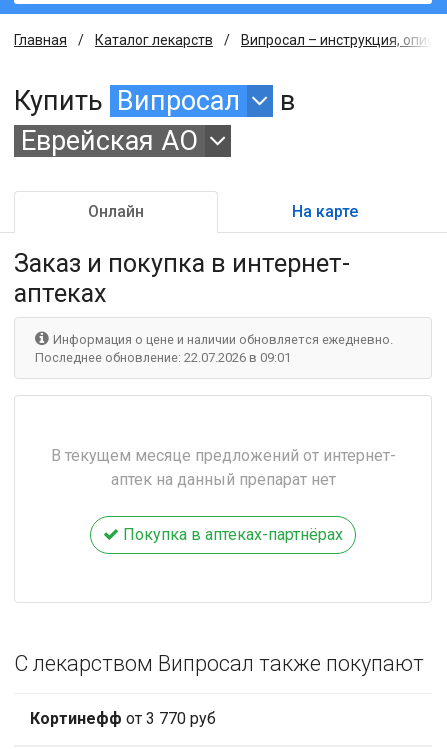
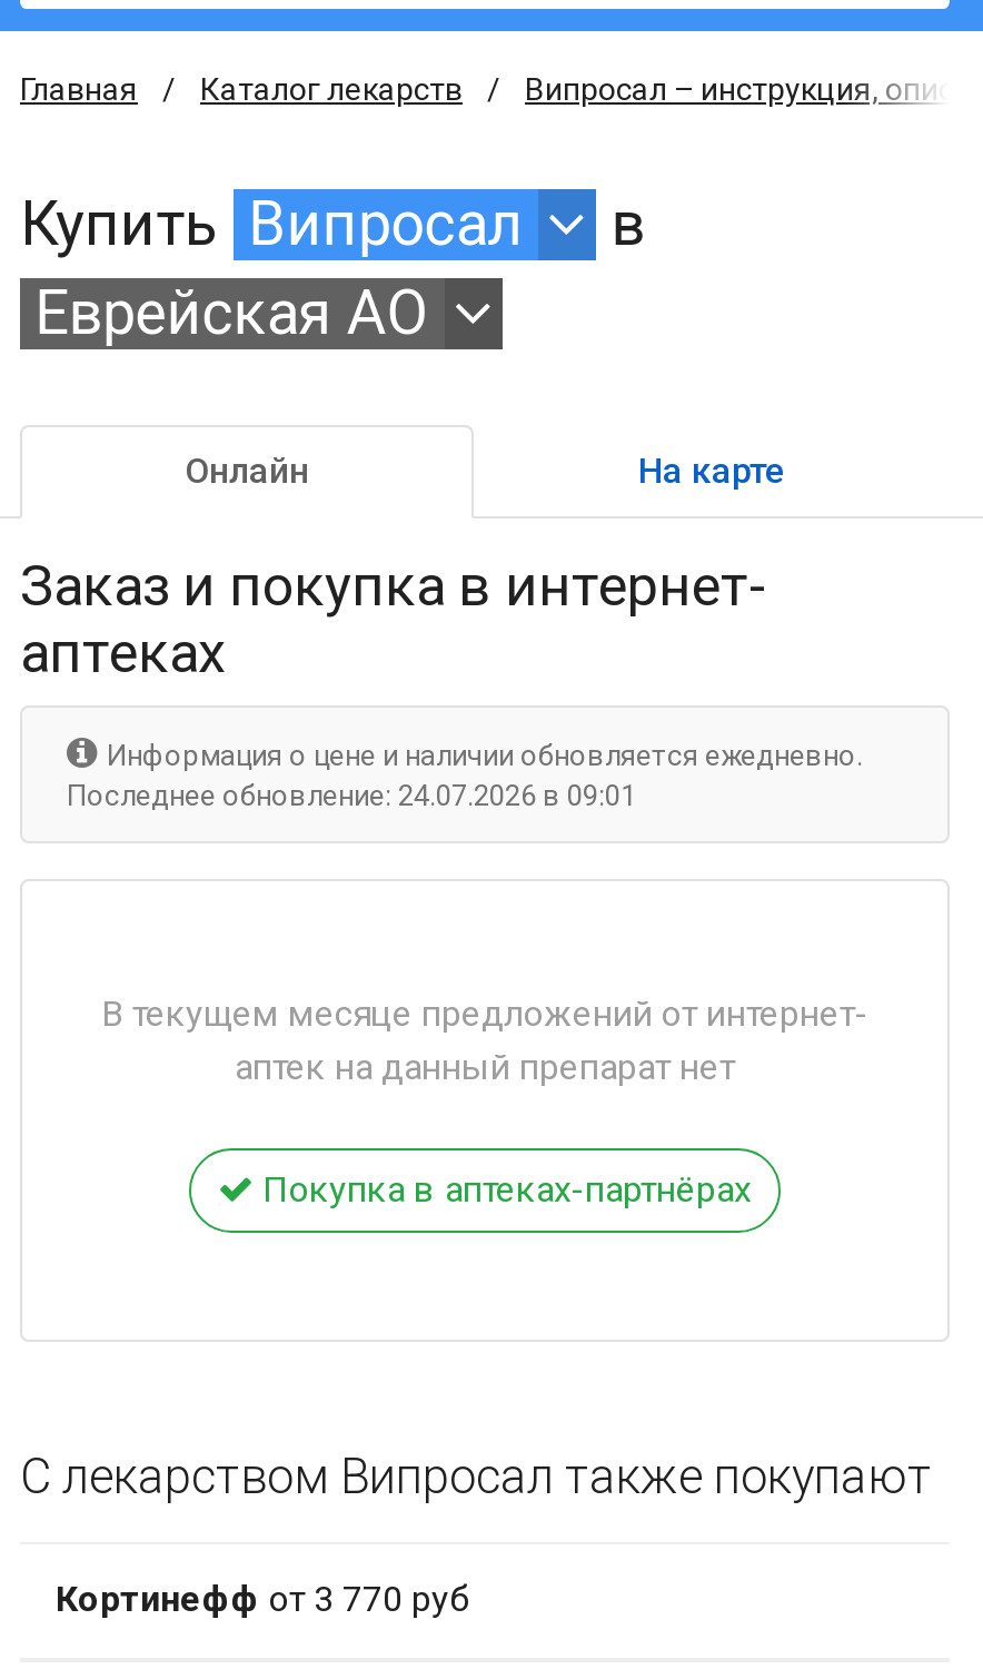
[35,350,291,365] Последнее обновление: 22.07.2026 в 09:01 -> [67,778,636,812] Последнее обновление: 24.07.2026 в 09:01

